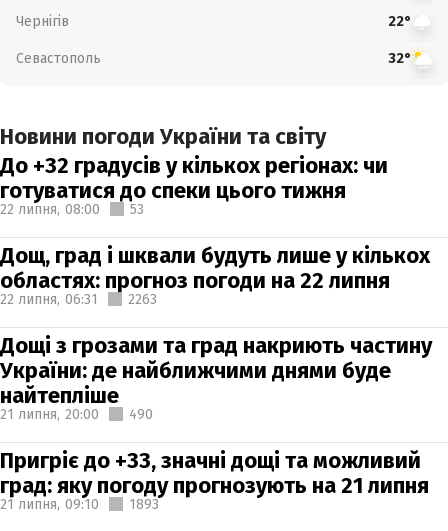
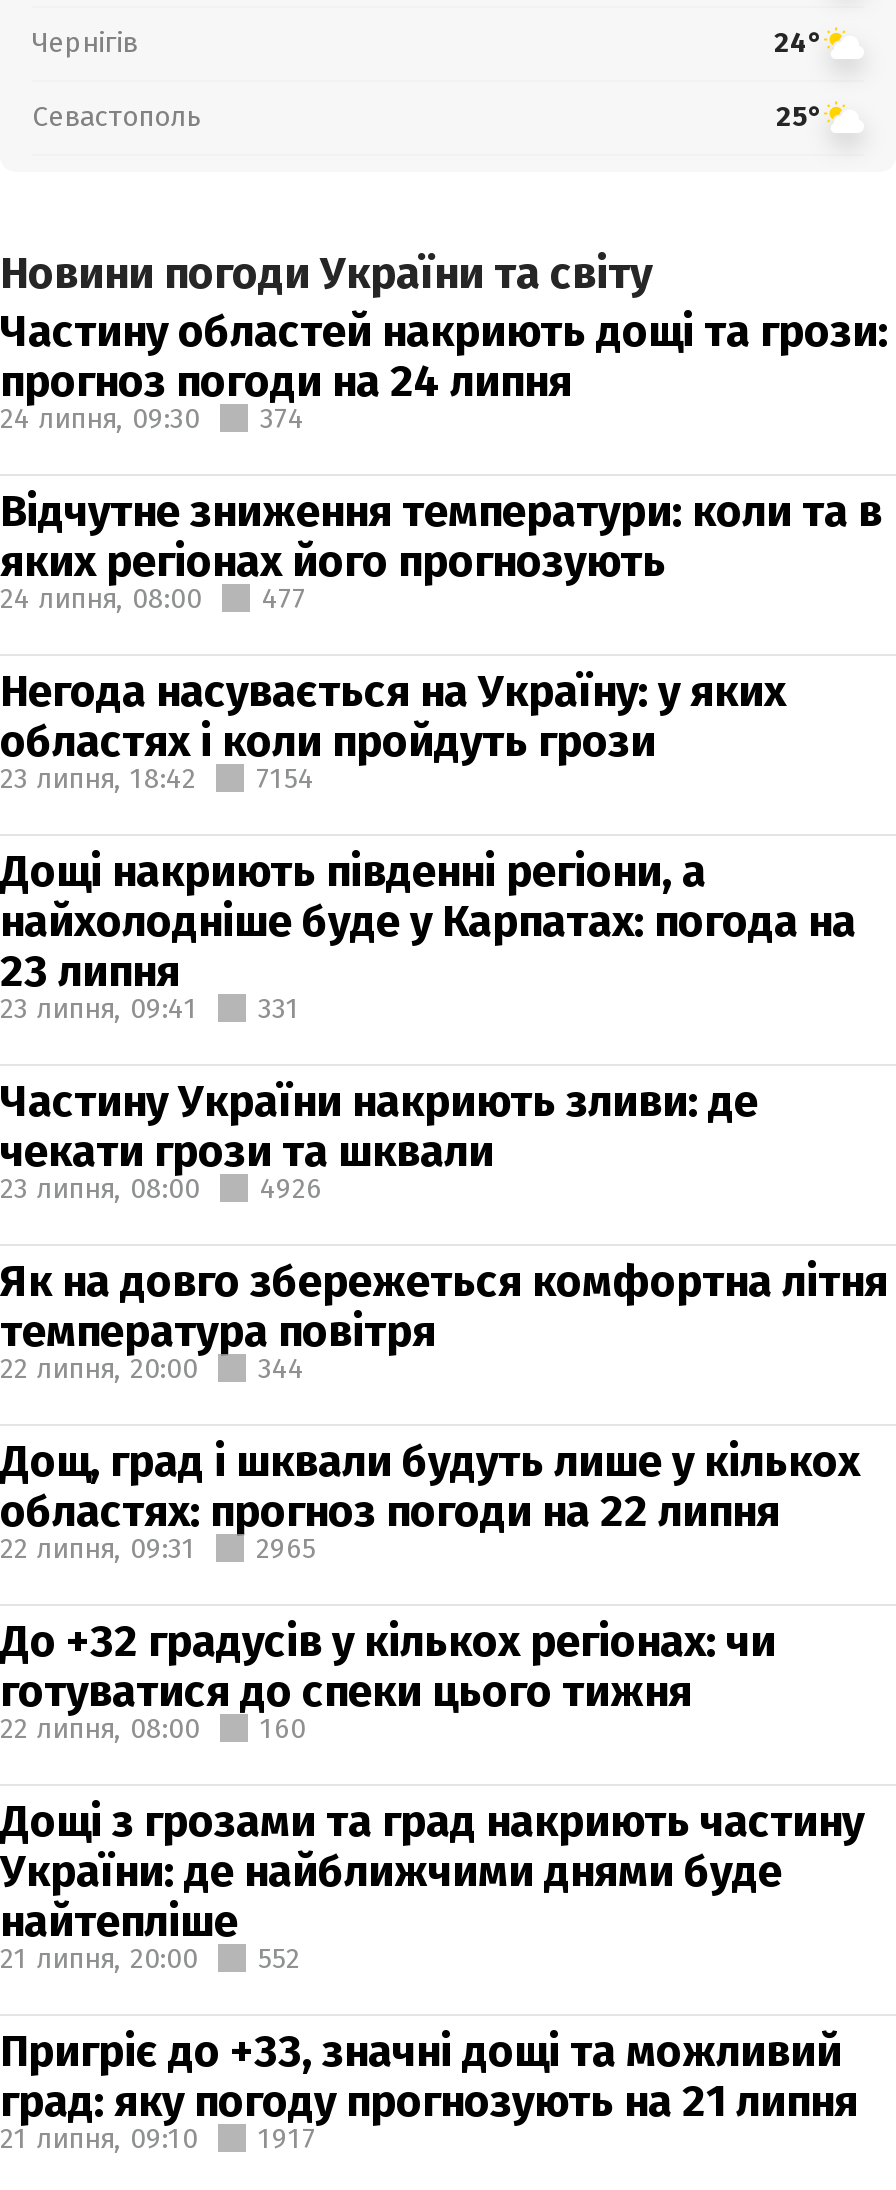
[388,13,412,30] 22° -> [774,26,824,60] 24°
[388,50,412,67] 32° -> [776,100,824,134] 25°
none -> [0,303,888,1565] Частину областей накриють дощі та грози: | прогноз погоди на 24 липня | 24 липня, 09:30 | 374 | Відчутне зниження температури: коли та в | яких регіонах його прогнозують | 24 липня, 08:00 | 477 | Негода насувається на Україну: у яких | областях і коли пройдуть грози | 23 липня, 18:42 | 7154 | Дощі накриють південні регіони, а | найхолодніше буде у Карпатах: погода на | 23 липня | 23 липня, 09:41 | 331 | Частину України накриють зливи: де | чекати грози та шквали | 23 липня, 08:00 | 4926 | Як на довго збережеться комфортна літня | температура повітря | 22 липня, 20:00 | 344 | 22 липня, 09:31 | 2965
moved [0,151,388,217] -> [0,1613,776,1745]: До +32 градусів у кількох регіонах: чи | готуватися до спеки цього тижня | 22 липня, 08:00
[0,200,157,307] 53 | 22 липня, 06:31 | 2263 -> [260,1711,306,1745] 160
moved [0,241,430,293] -> [0,1433,860,1537]: Дощ, град і шквали будуть лише у кількох | областях: прогноз погоди на 22 липня
[0,405,153,422] 21 липня, 20:00 490 -> [0,1941,300,1975] 21 липня, 20:00 552
[129,495,159,512] 1893 -> [258,2121,316,2155] 1917

